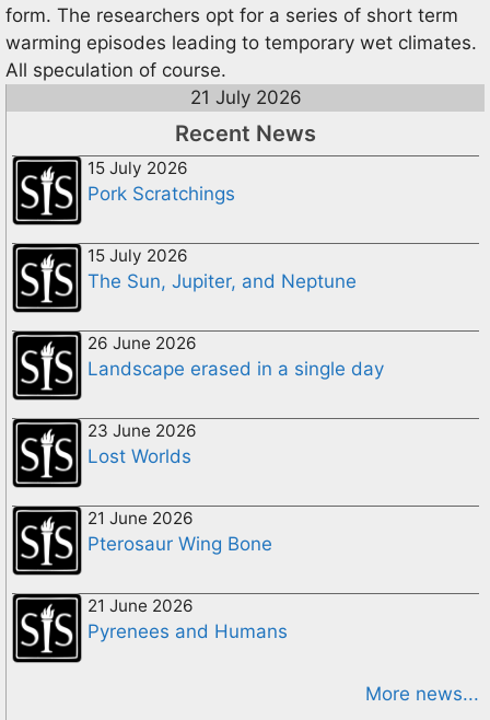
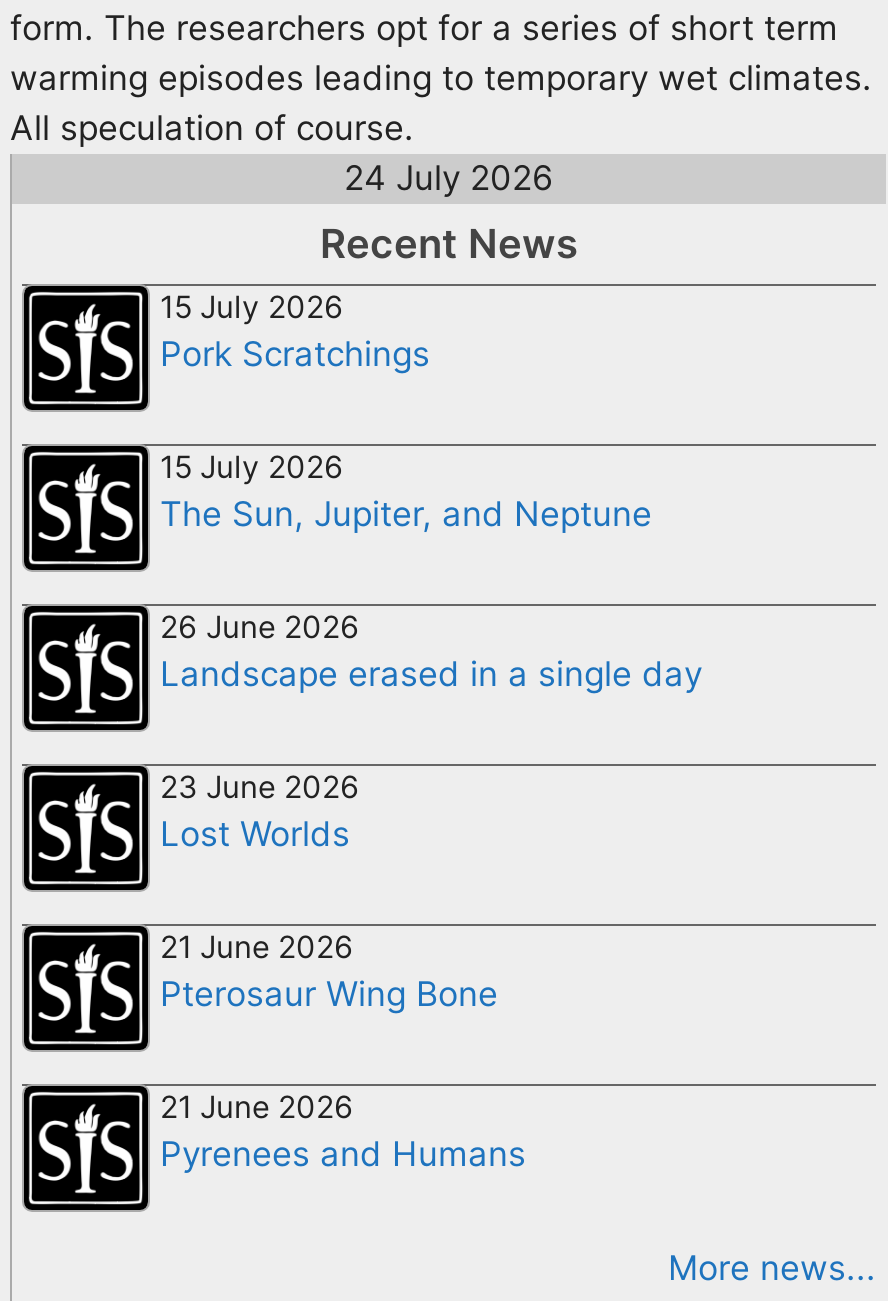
[190,86,301,108] 21 July 2026 -> [344,158,554,198] 24 July 2026

